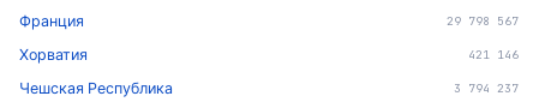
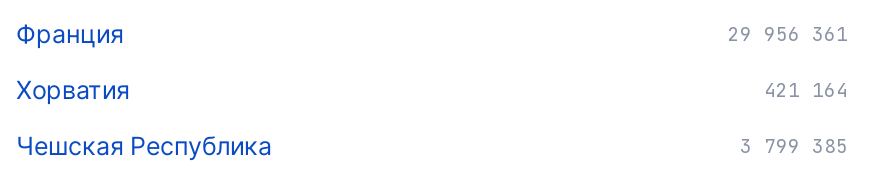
[447,13,519,29] 29 798 567 -> [728,21,848,47] 29 956 361
[468,47,519,62] 421 146 -> [764,77,848,103] 421 164
[454,80,519,96] 3 794 237 -> [740,133,848,159] 3 799 385

